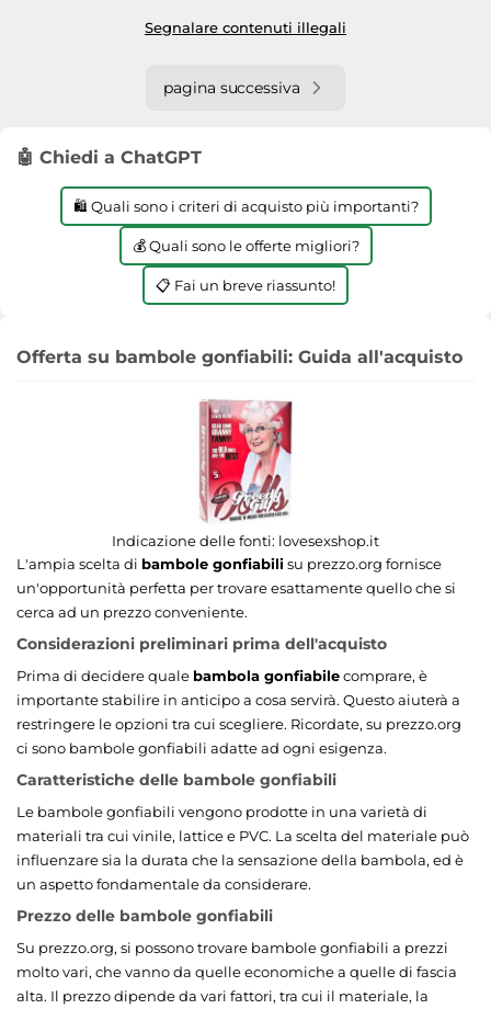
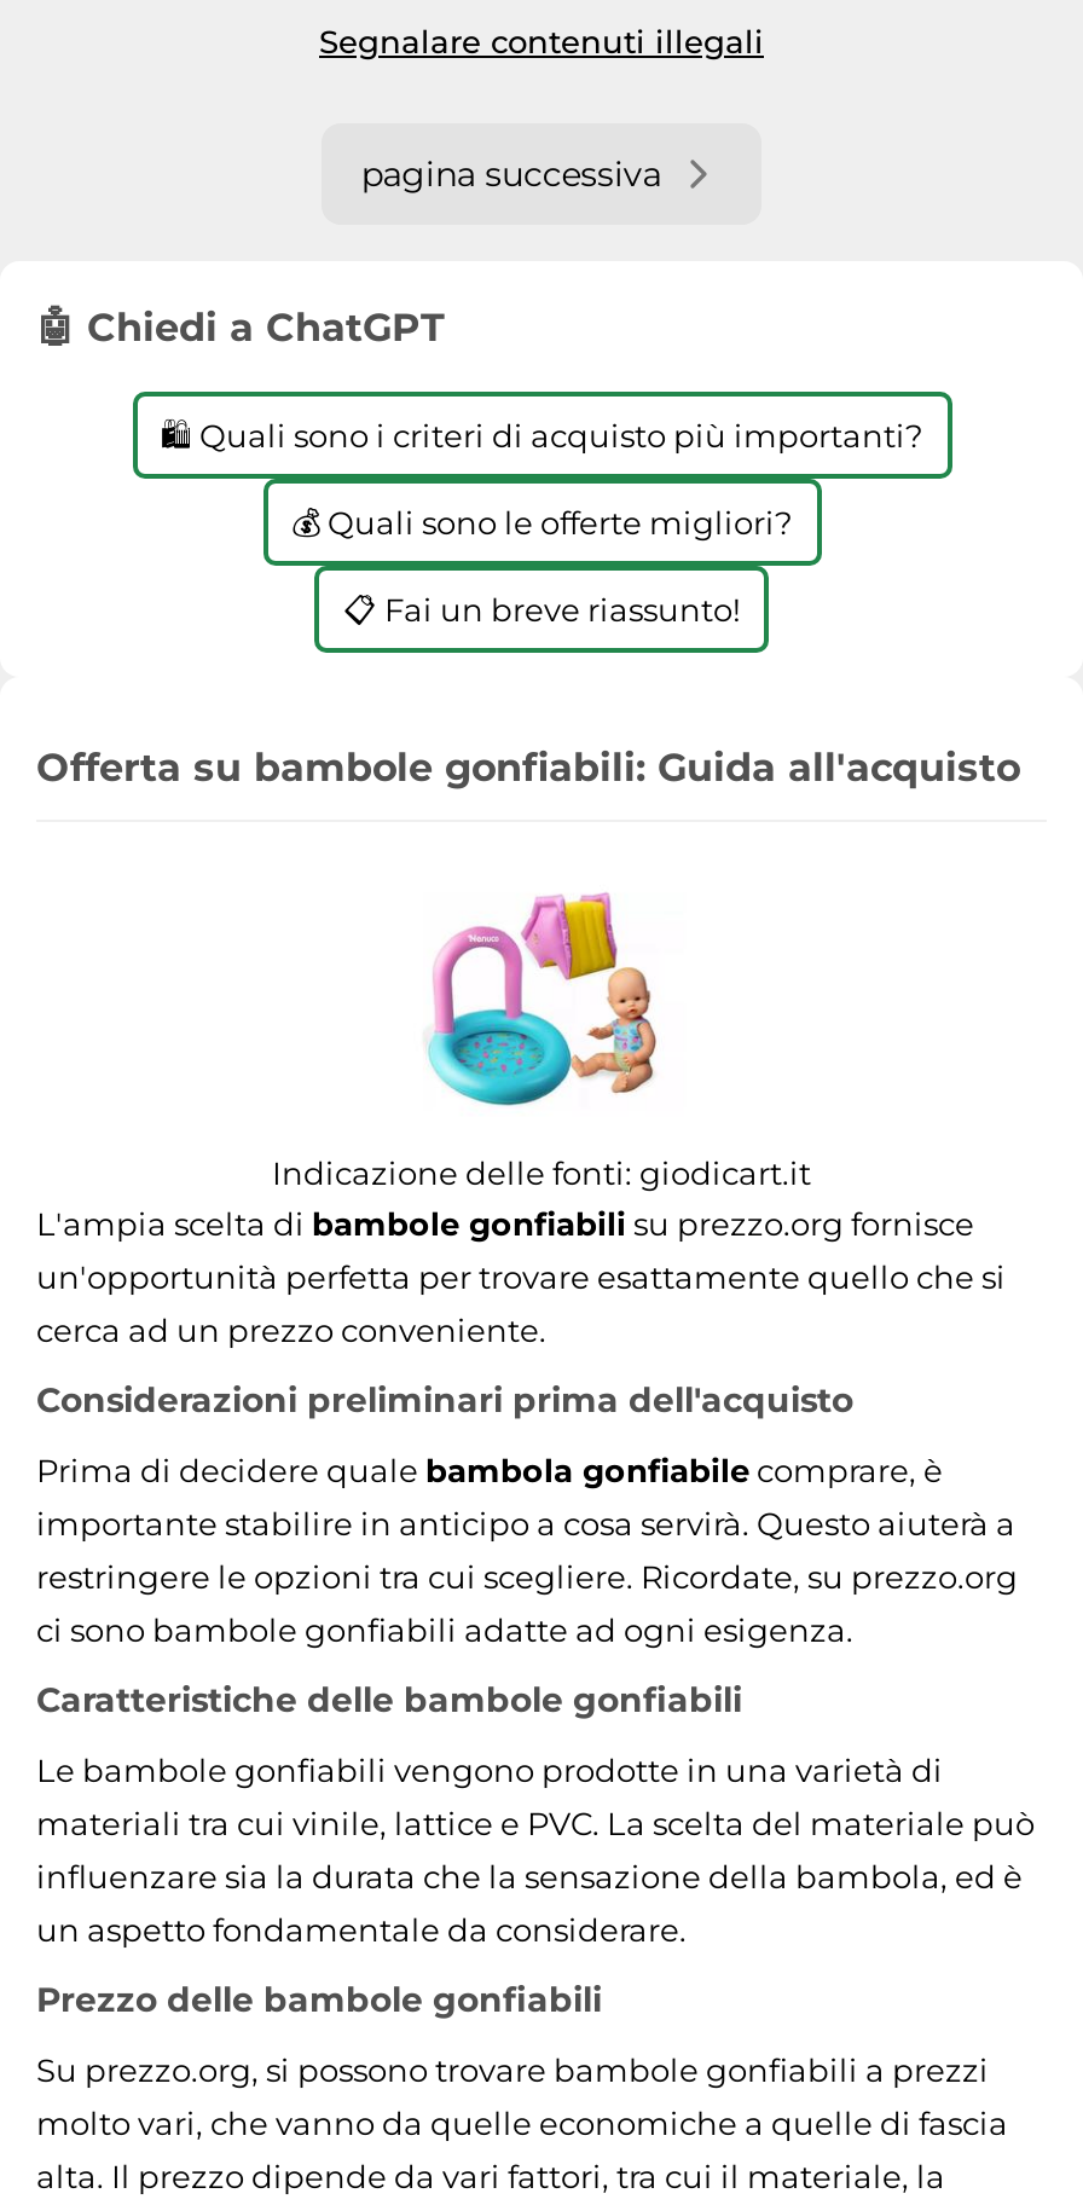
[112,398,379,549] [image] | Indicazione delle fonti: lovesexshop.it -> [272,861,811,1192] [image] | Indicazione delle fonti: giodicart.it

